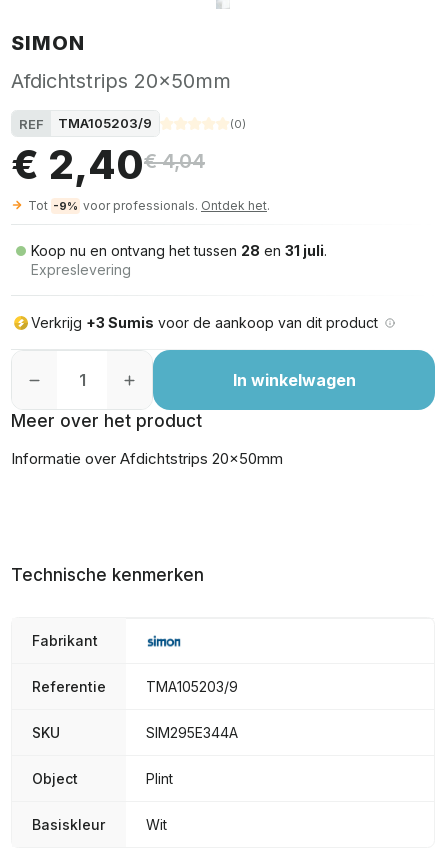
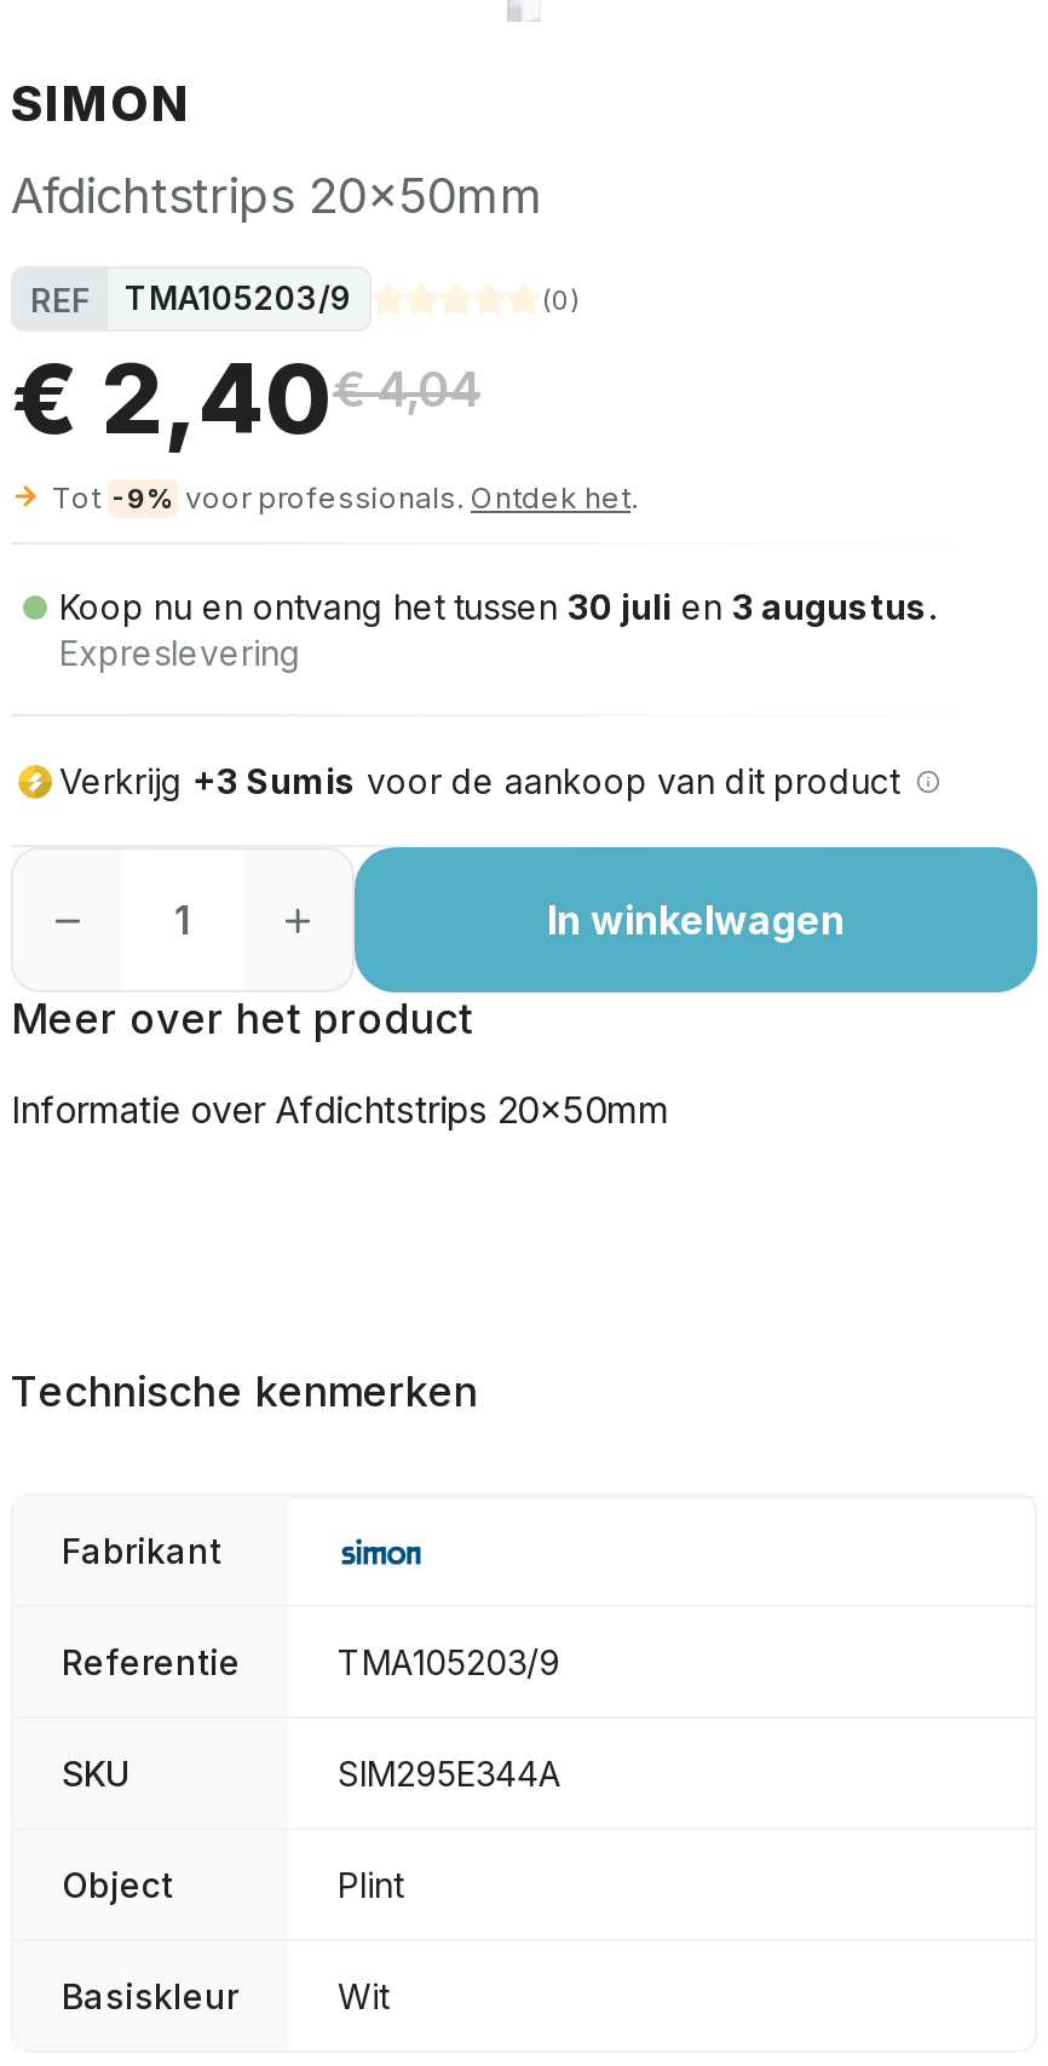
[31,242,327,259] Koop nu en ontvang het tussen 28 en 31 juli. -> [59,586,935,627] Koop nu en ontvang het tussen 30 juli en 3 augustus.

